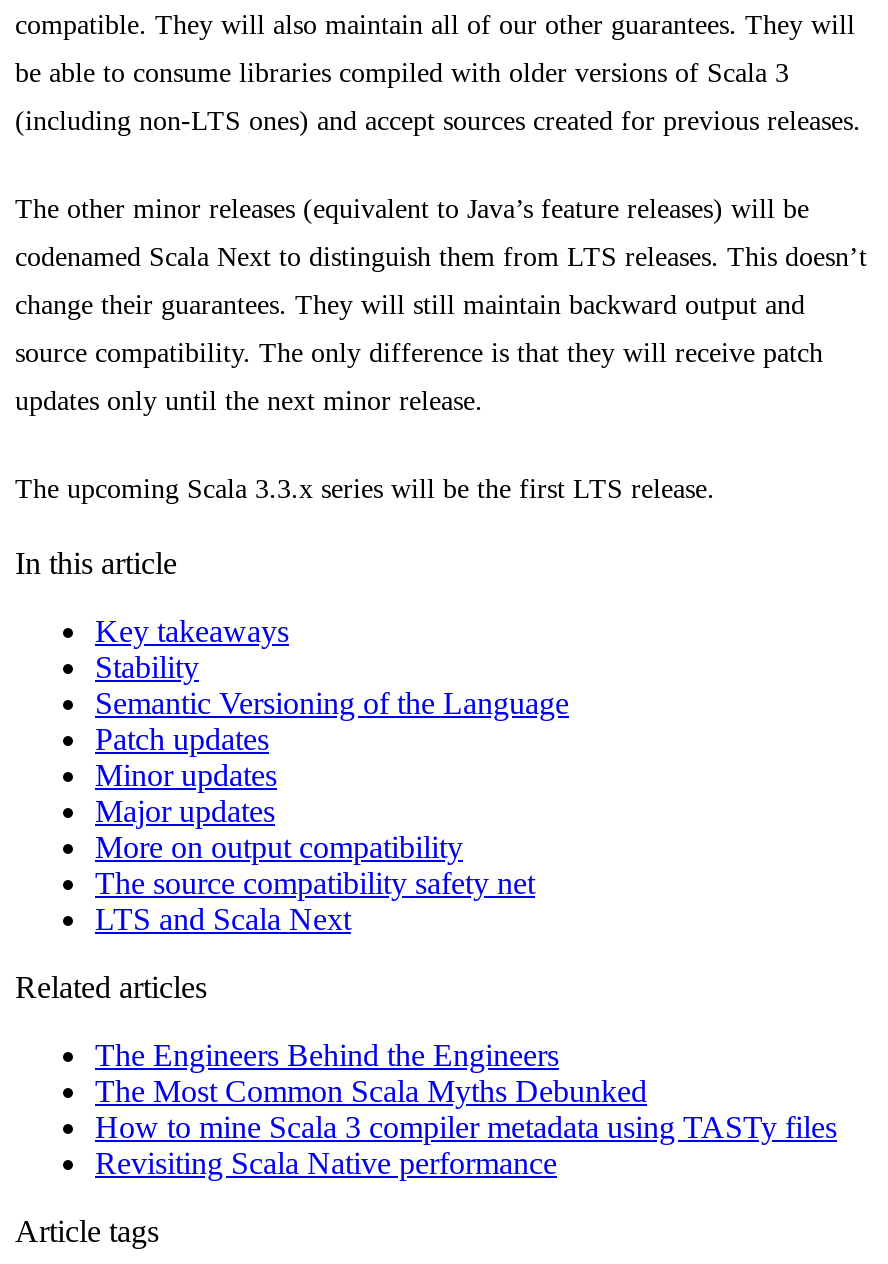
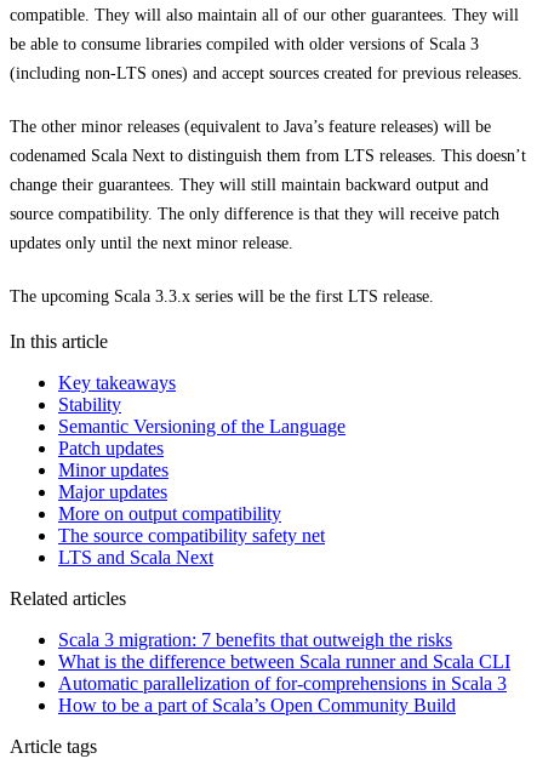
[95,1038,837,1180] The Engineers Behind the Engineers | The Most Common Scala Myths Debunked | How to mine Scala 3 compiler metadata using TASTy files | Revisiting Scala Native performance -> [58,629,510,715] Scala 3 migration: 7 benefits that outweigh the risks | What is the difference between Scala runner and Scala CLI | Automatic parallelization of for-comprehensions in Scala 3 | How to be a part of Scala’s Open Community Build

